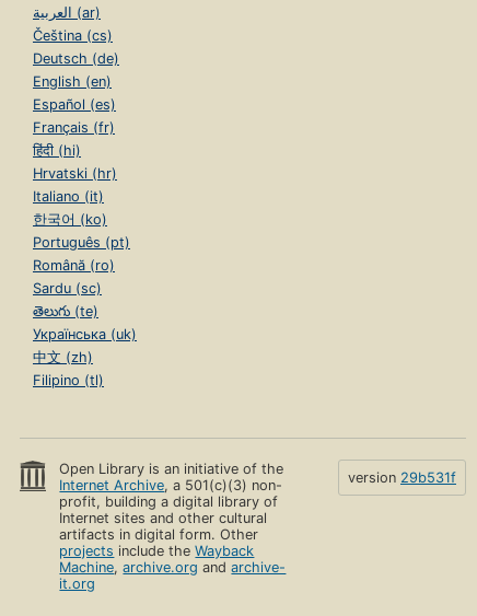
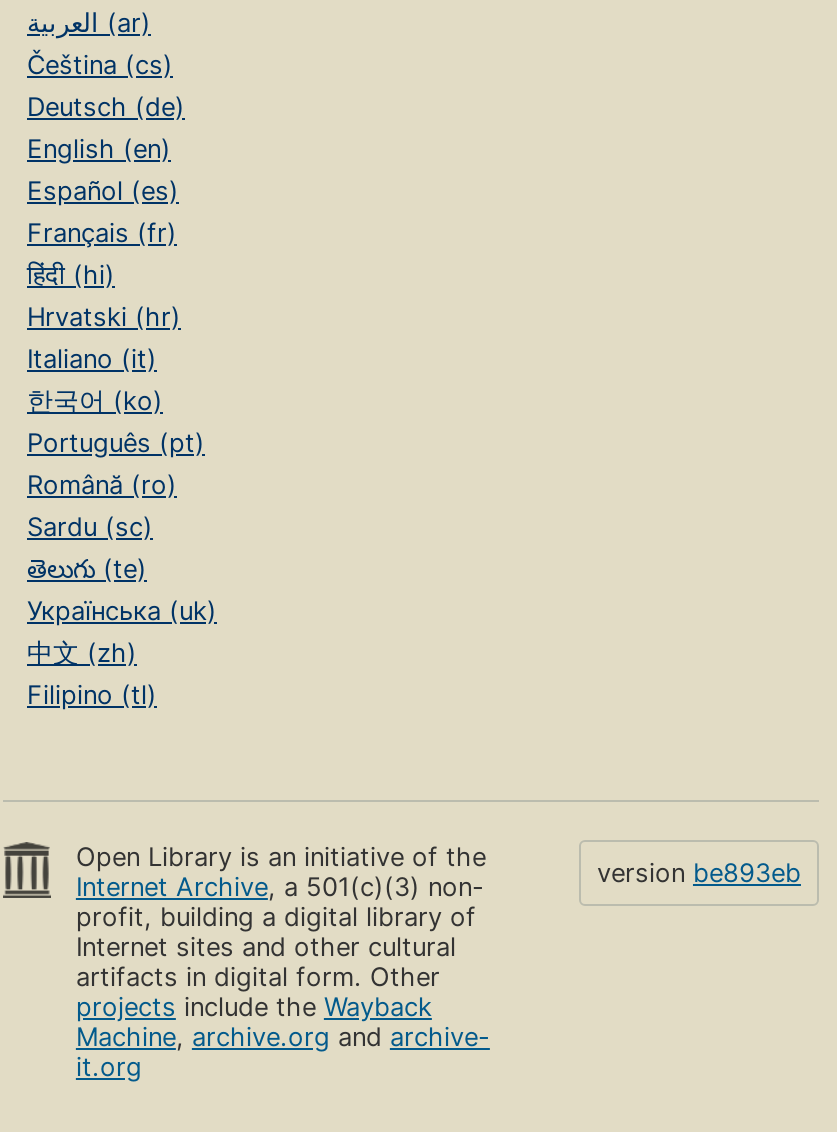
[348,470,456,486] version 29b531f -> [597,859,801,889] version be893eb

